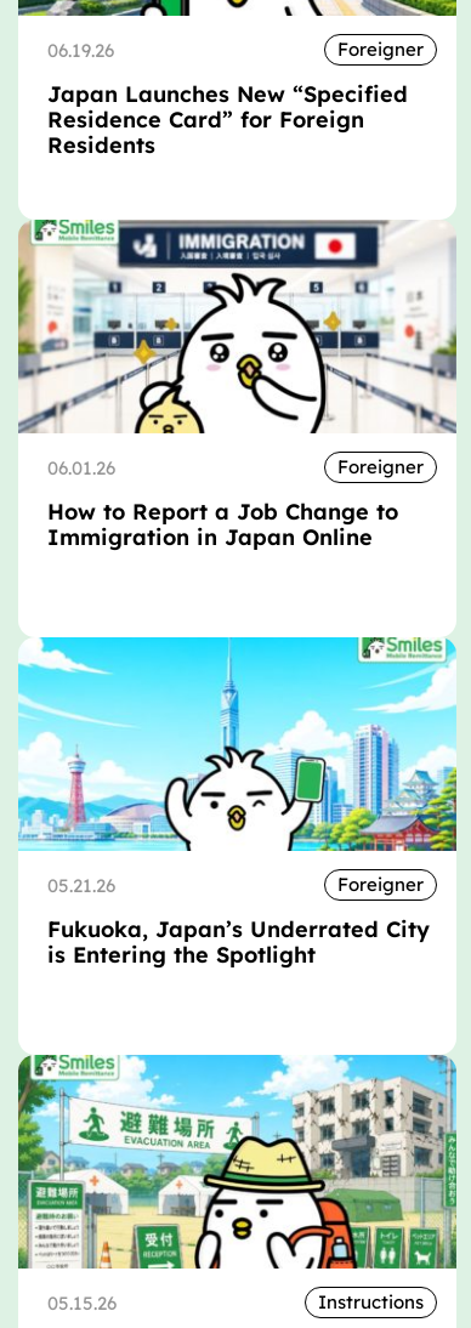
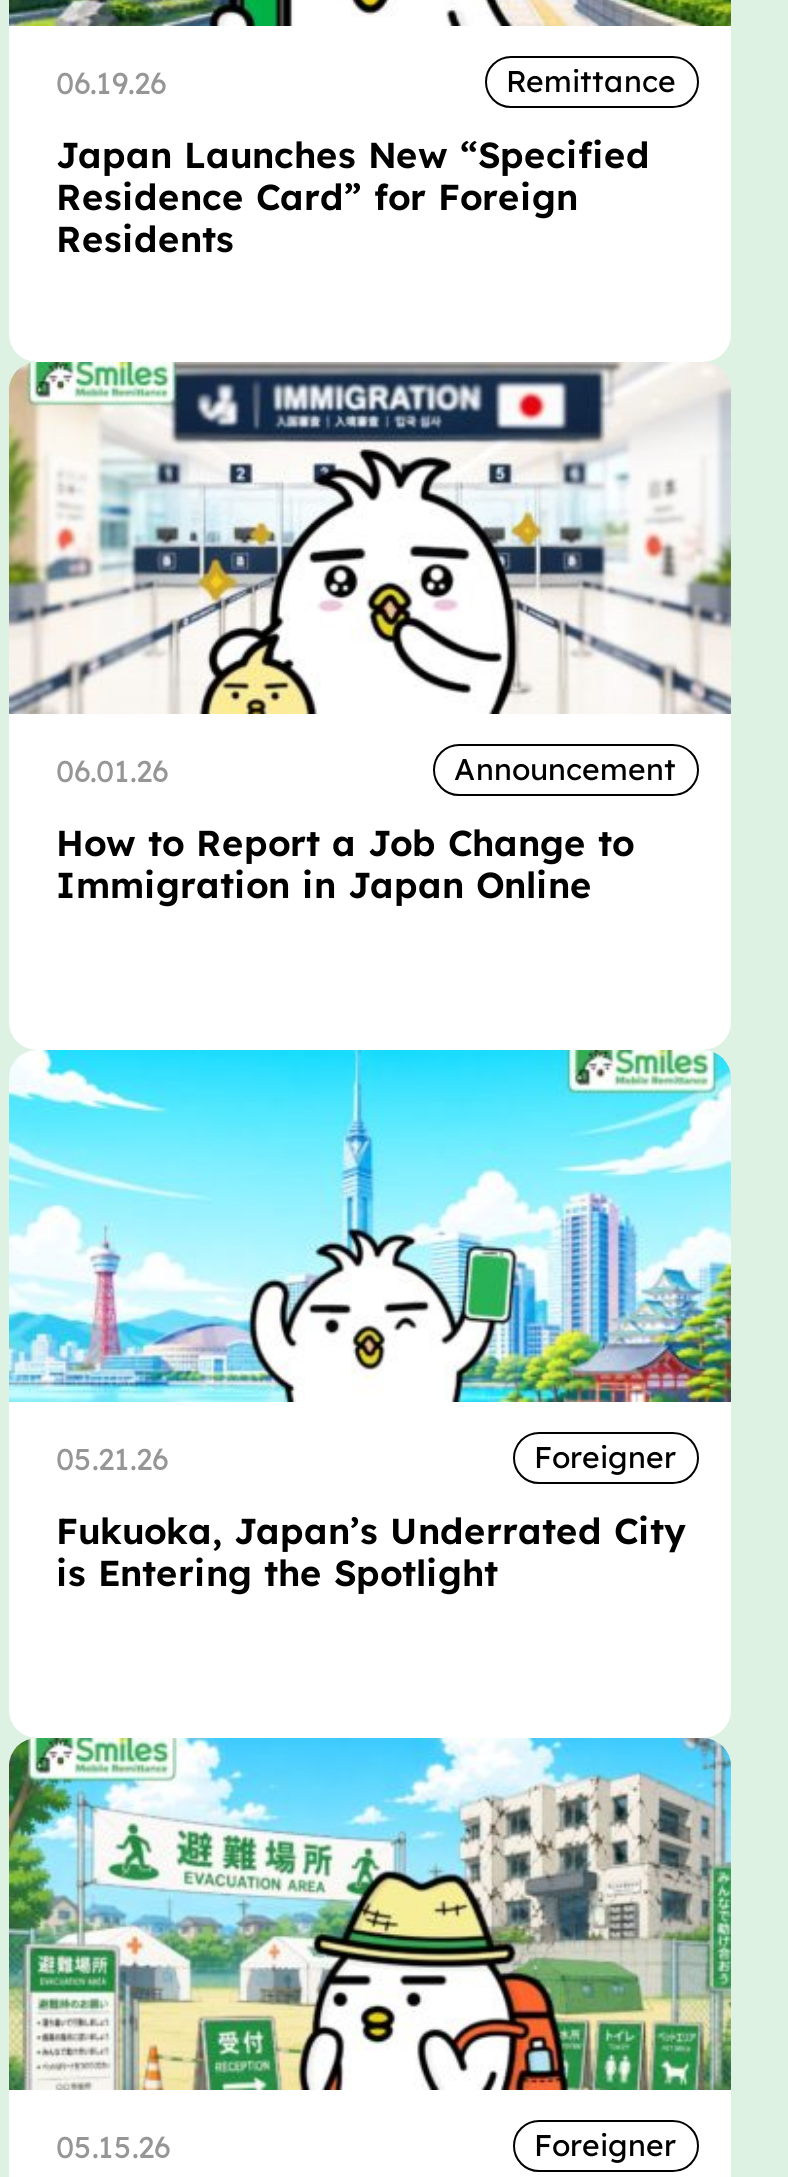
[337,38,423,61] Foreigner -> [506,62,676,100] Remittance
[337,455,423,479] Foreigner -> [454,750,676,788] Announcement
[317,1291,423,1314] Instructions -> [534,2127,676,2165] Foreigner

